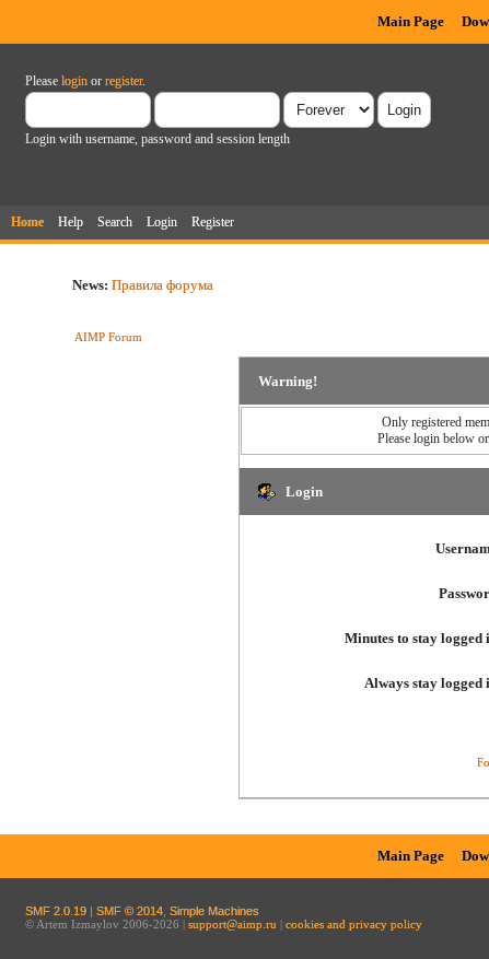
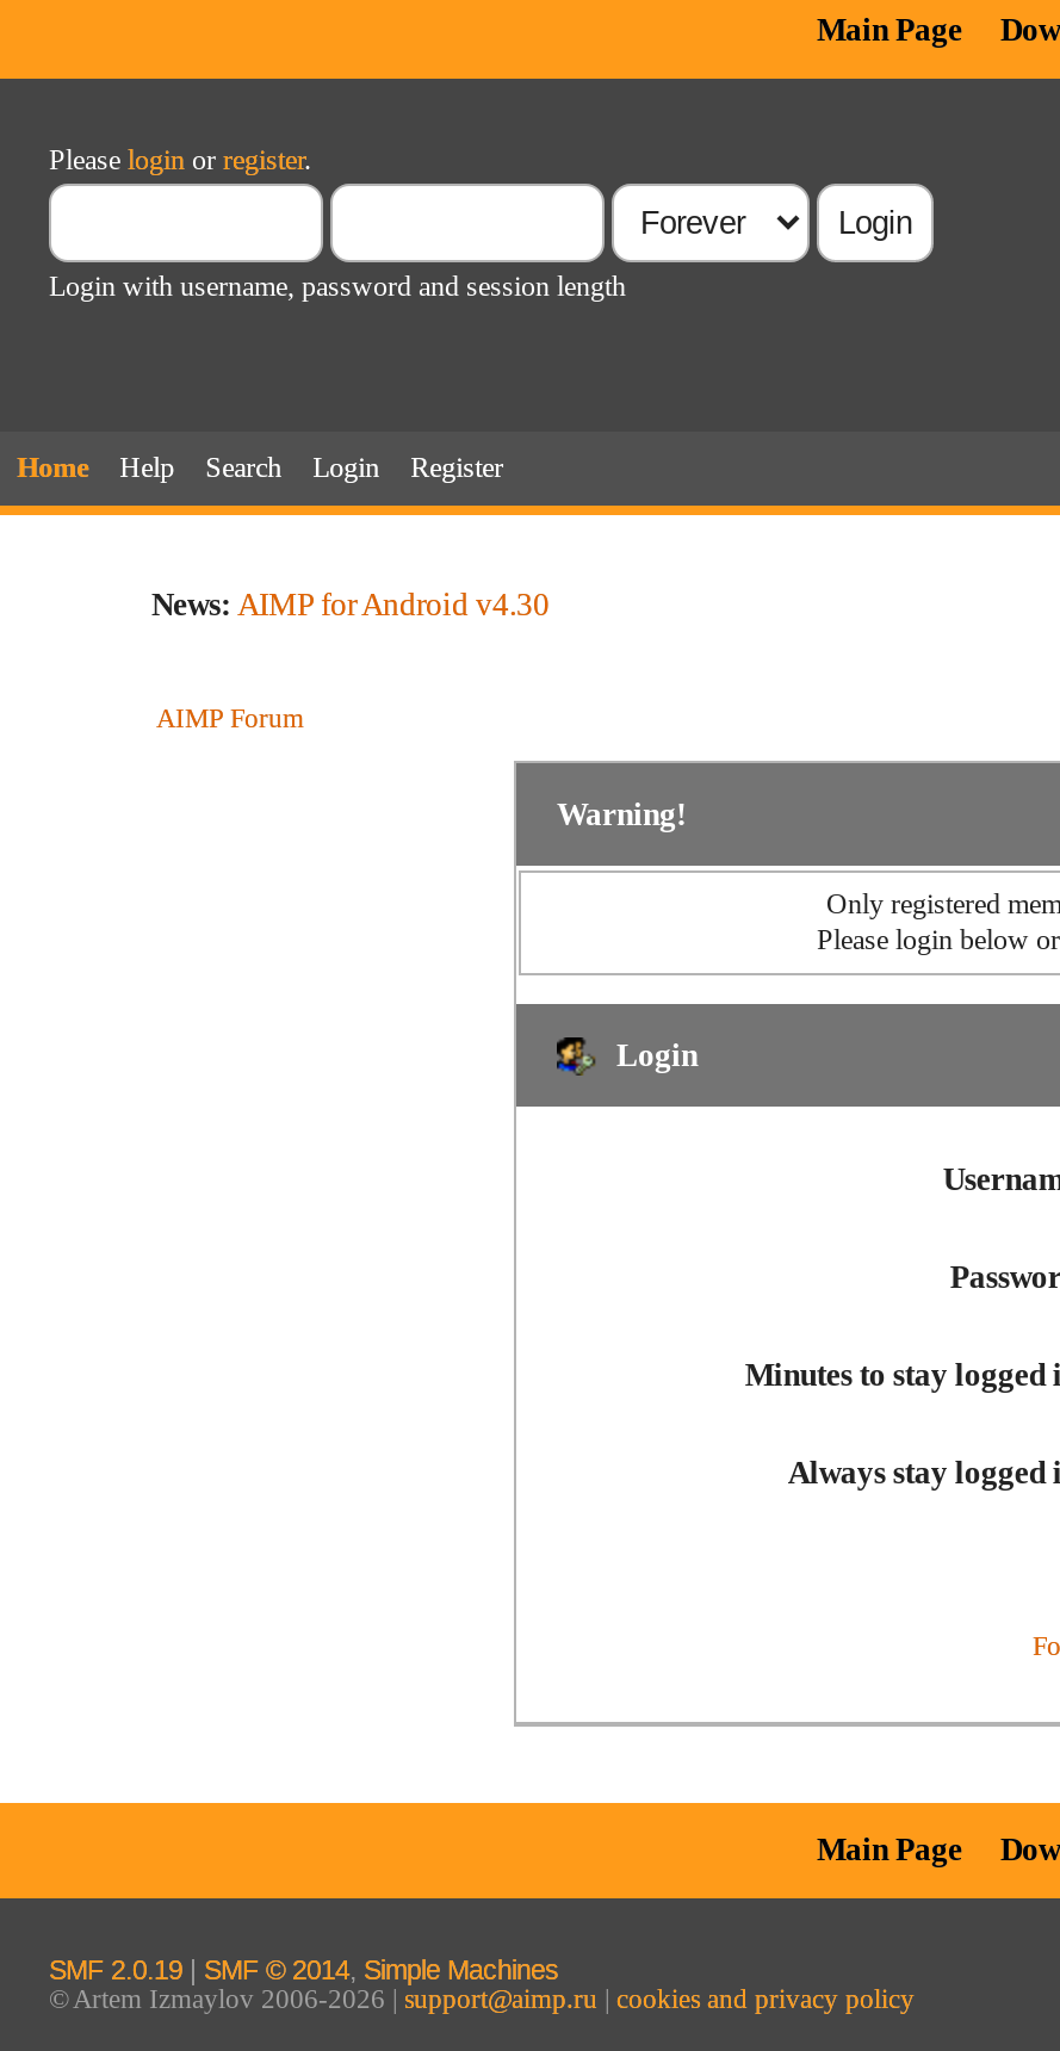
[72,277,213,293] News: Правила форума -> [151,587,550,622] News: AIMP for Android v4.30

